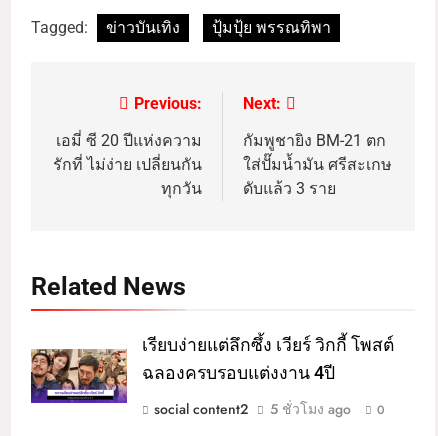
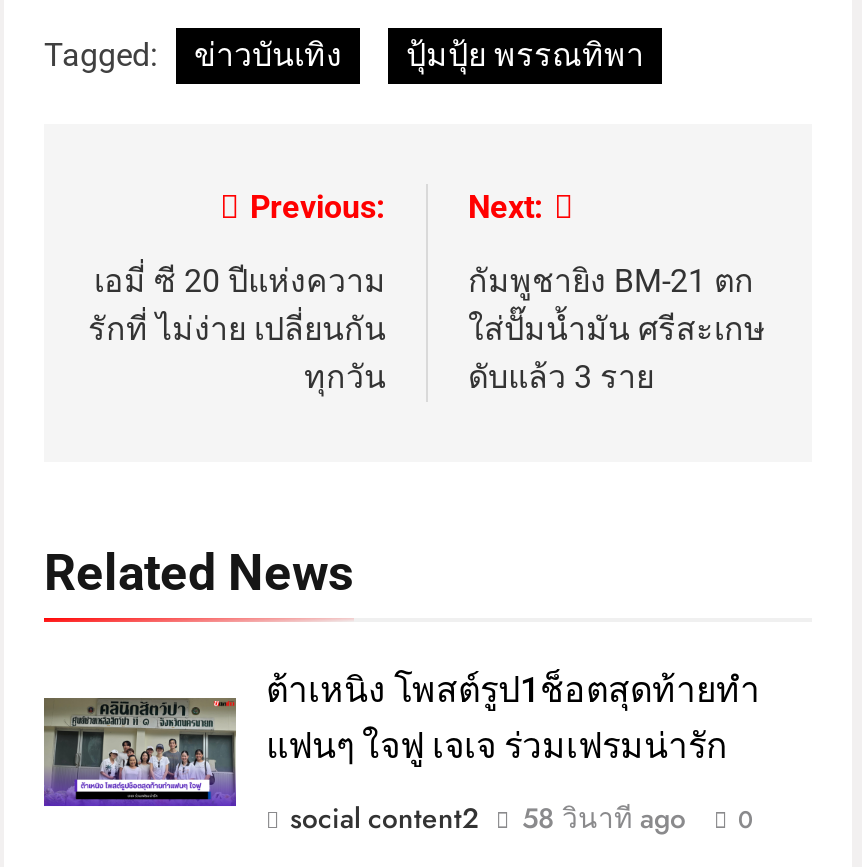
[31,335,394,399] [image] | เรียบง่ายแต่ลึกซึ้ง เวียร์ วิกกี้ โพสต์ | ฉลองครบรอบแต่งงาน 4ปี -> [44,670,760,800] [image] | ต้าเหนิง โพสต์รูป1ช็อตสุดท้ายทำ | แฟนๆ ใจฟู เจเจ ร่วมเฟรมน่ารัก
[270,399,351,419] 5 ชั่วโมง ago -> [522,798,686,838] 58 วินาที ago

